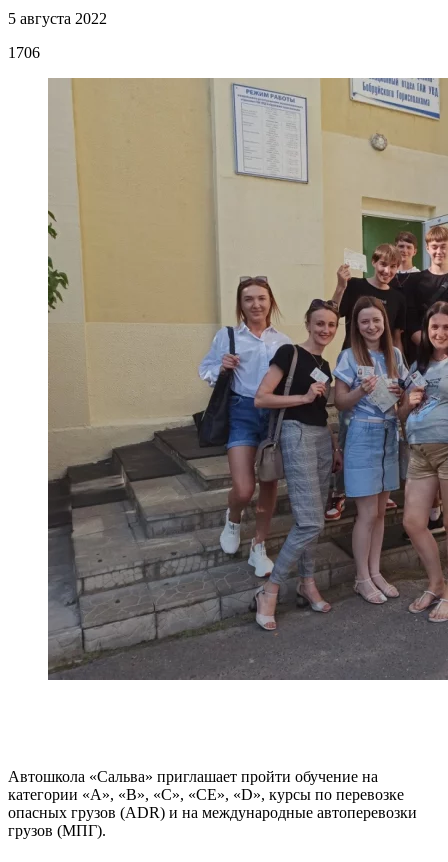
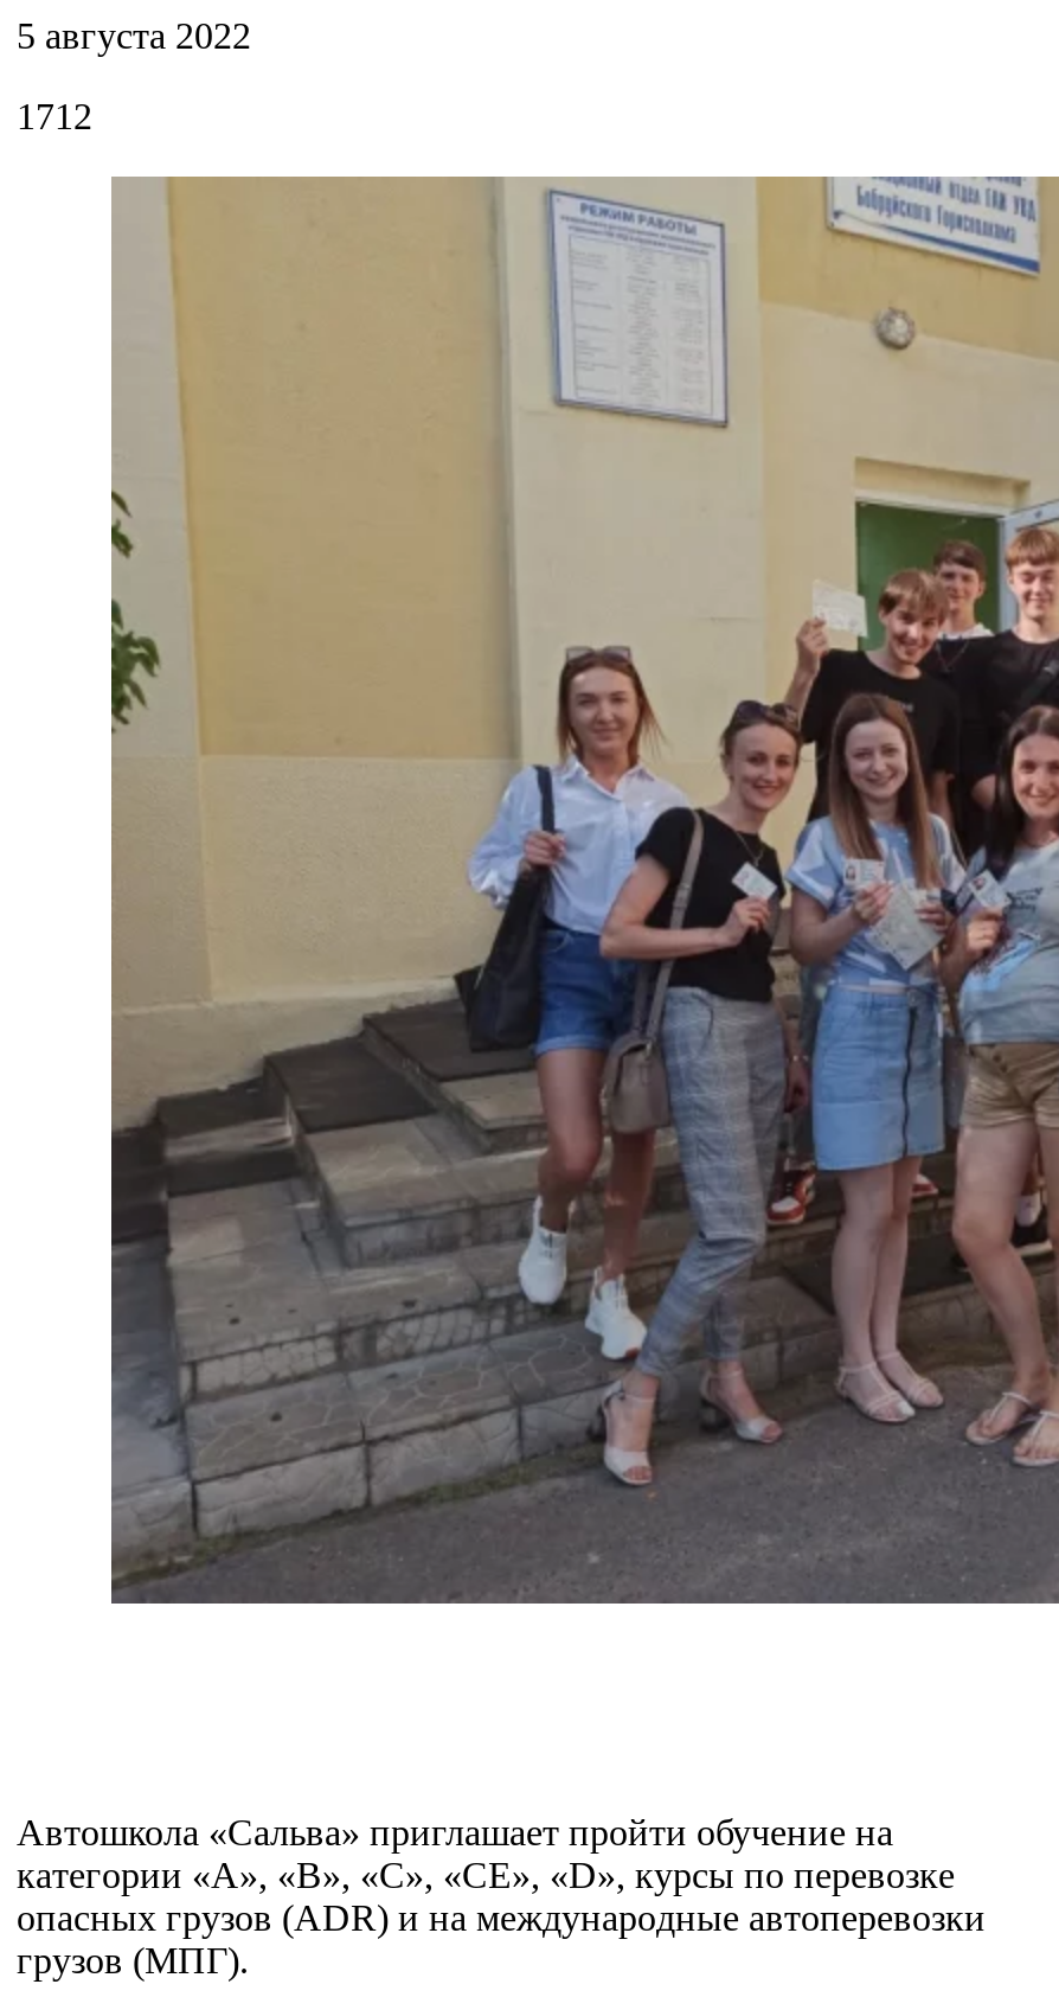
[8,44,40,61] 1706 -> [17,96,92,137] 1712

